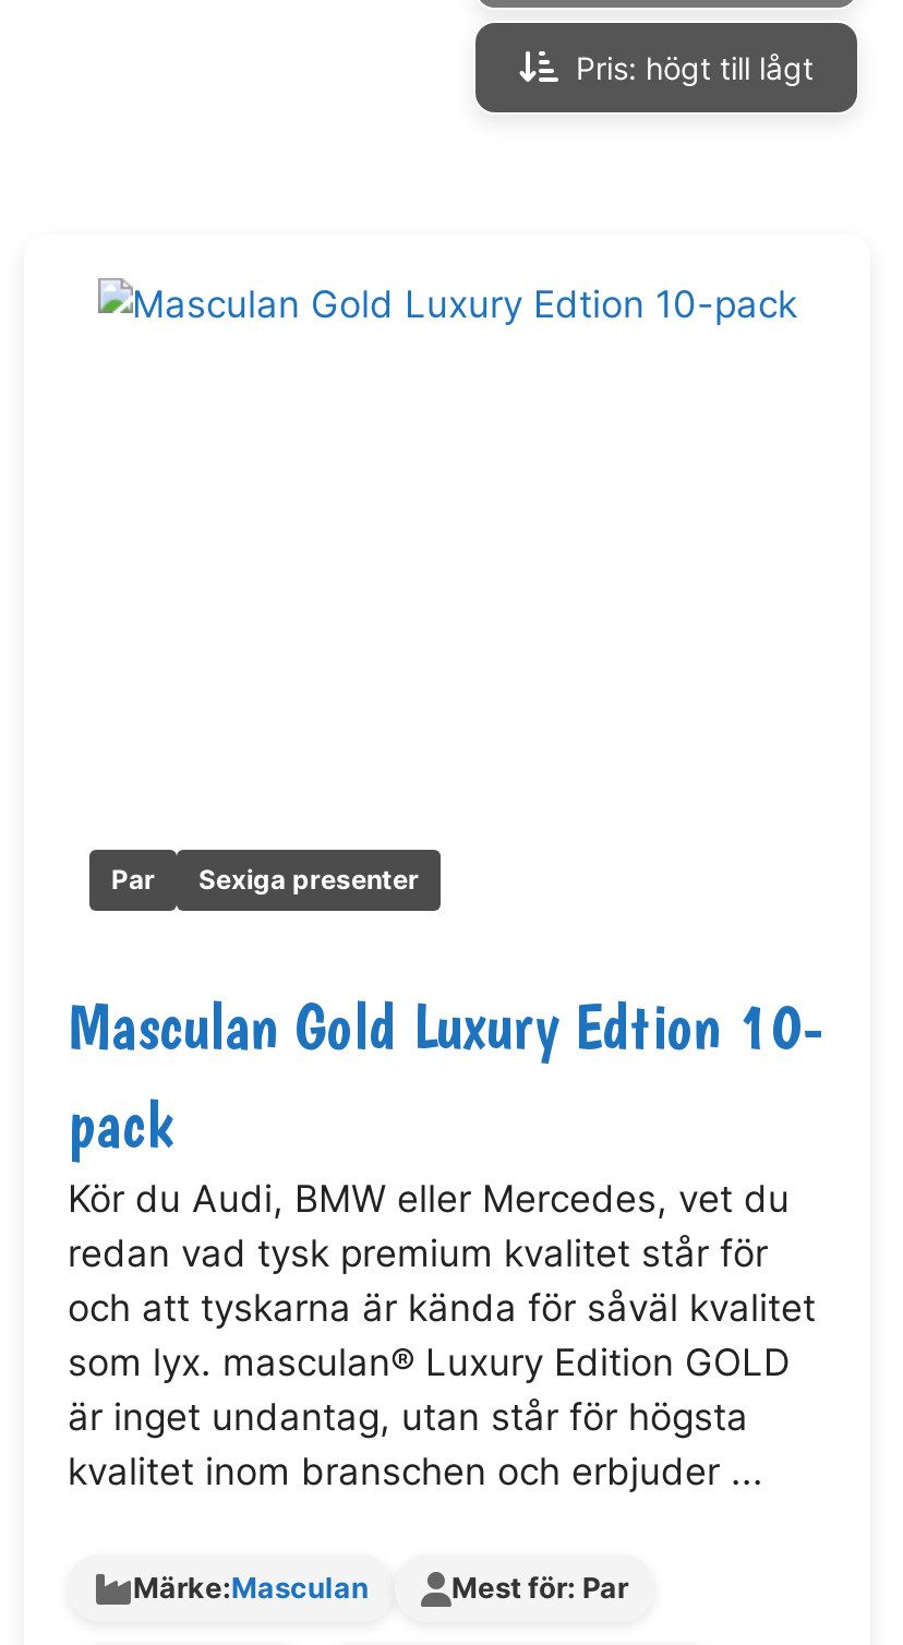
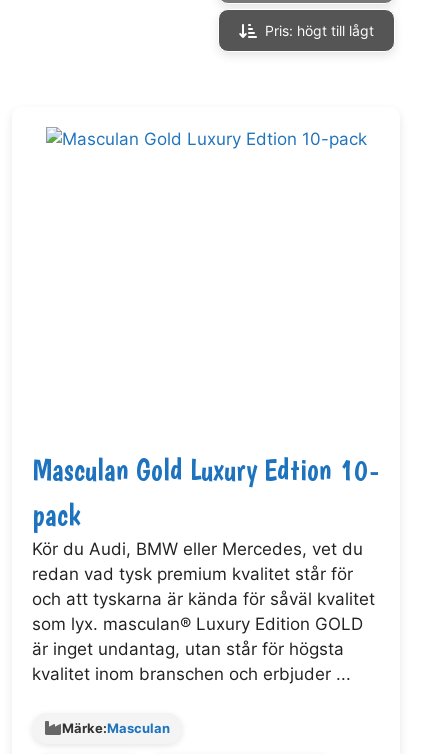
[111,862,419,895] Par | Sexiga presenter -> none
[451,1570,628,1605] Mest för: Par -> none

